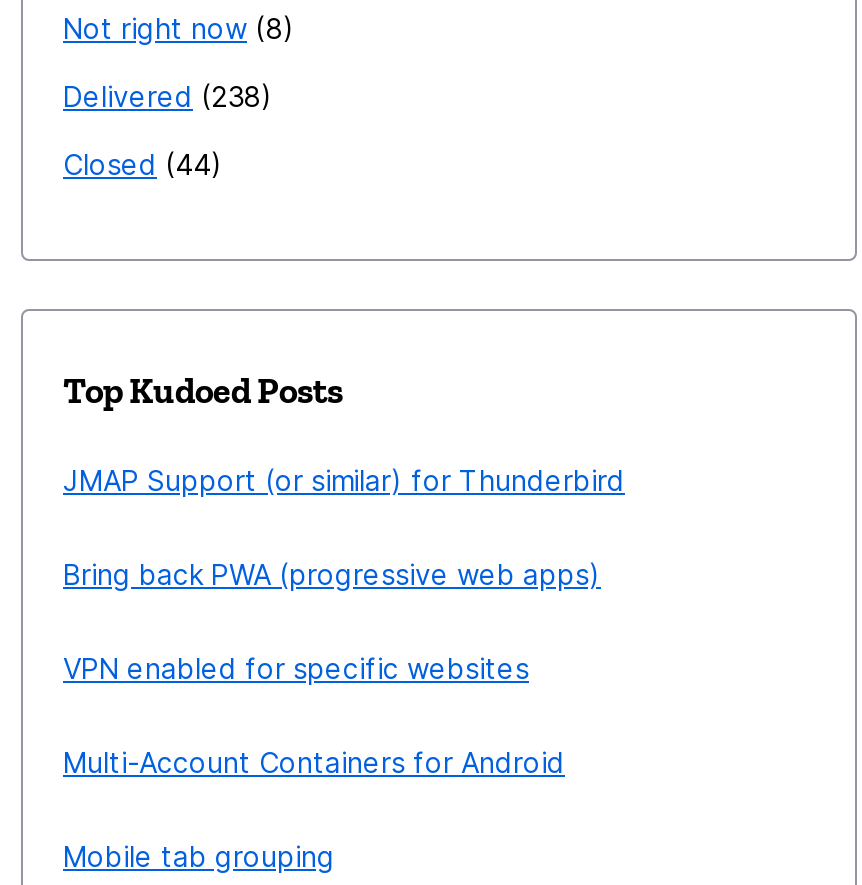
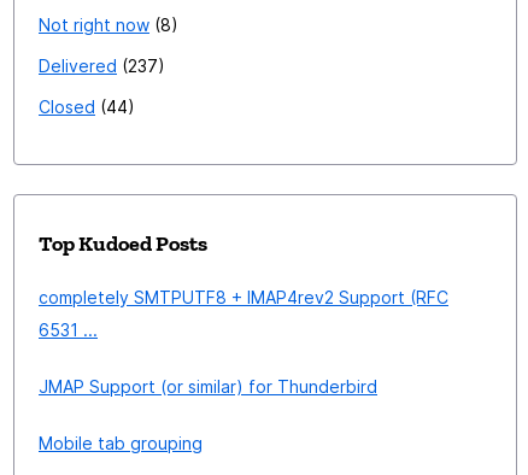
[63,79,261,113] Delivered 238 -> [39,55,158,76] Delivered 237
none -> [39,287,448,340] completely SMTPUTF8 + IMAP4rev2 Support (RFC | 6531 ...
moved [63,463,625,497] -> [39,376,377,397]: JMAP Support (or similar) for Thunderbird
[63,557,601,779] Bring back PWA (progressive web apps) | VPN enabled for specific websites | Multi-Account Containers for Android -> none

